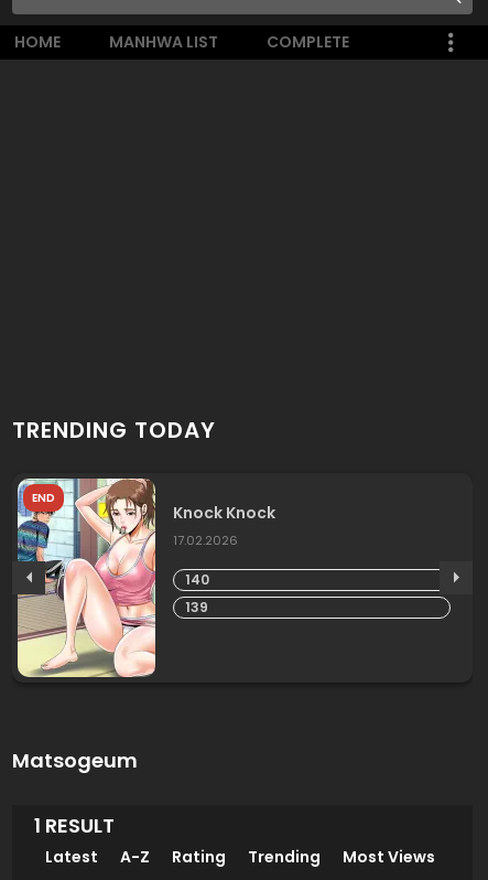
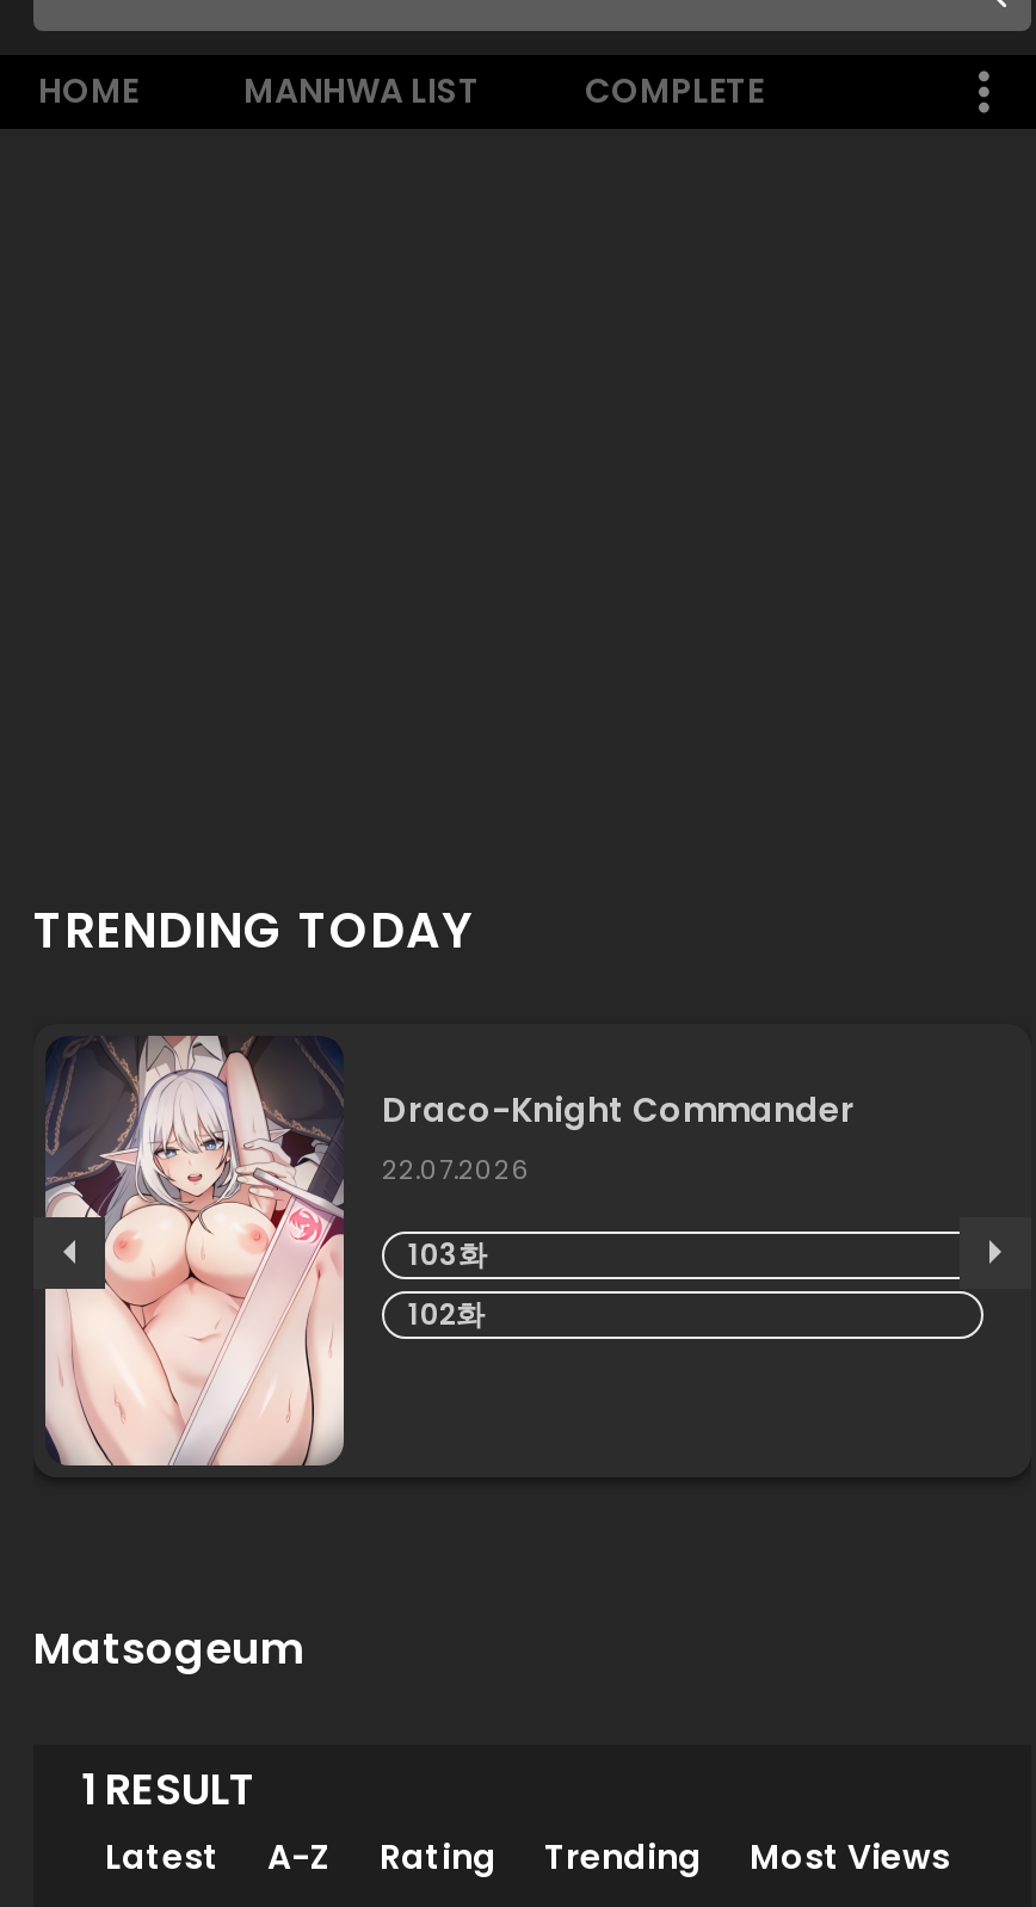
[17,477,275,677] [image] | END | Knock Knock | 17.02.2026 -> [45,1036,855,1465] [image] | Draco-Knight Commander | 22.07.2026
[185,570,209,589] 140 -> [408,1234,487,1275] 103화
[185,598,208,616] 139 -> [408,1294,485,1334] 102화

